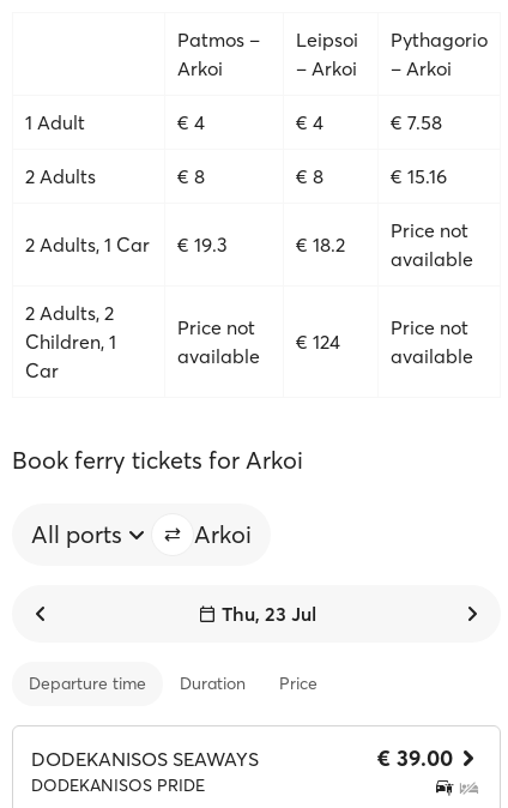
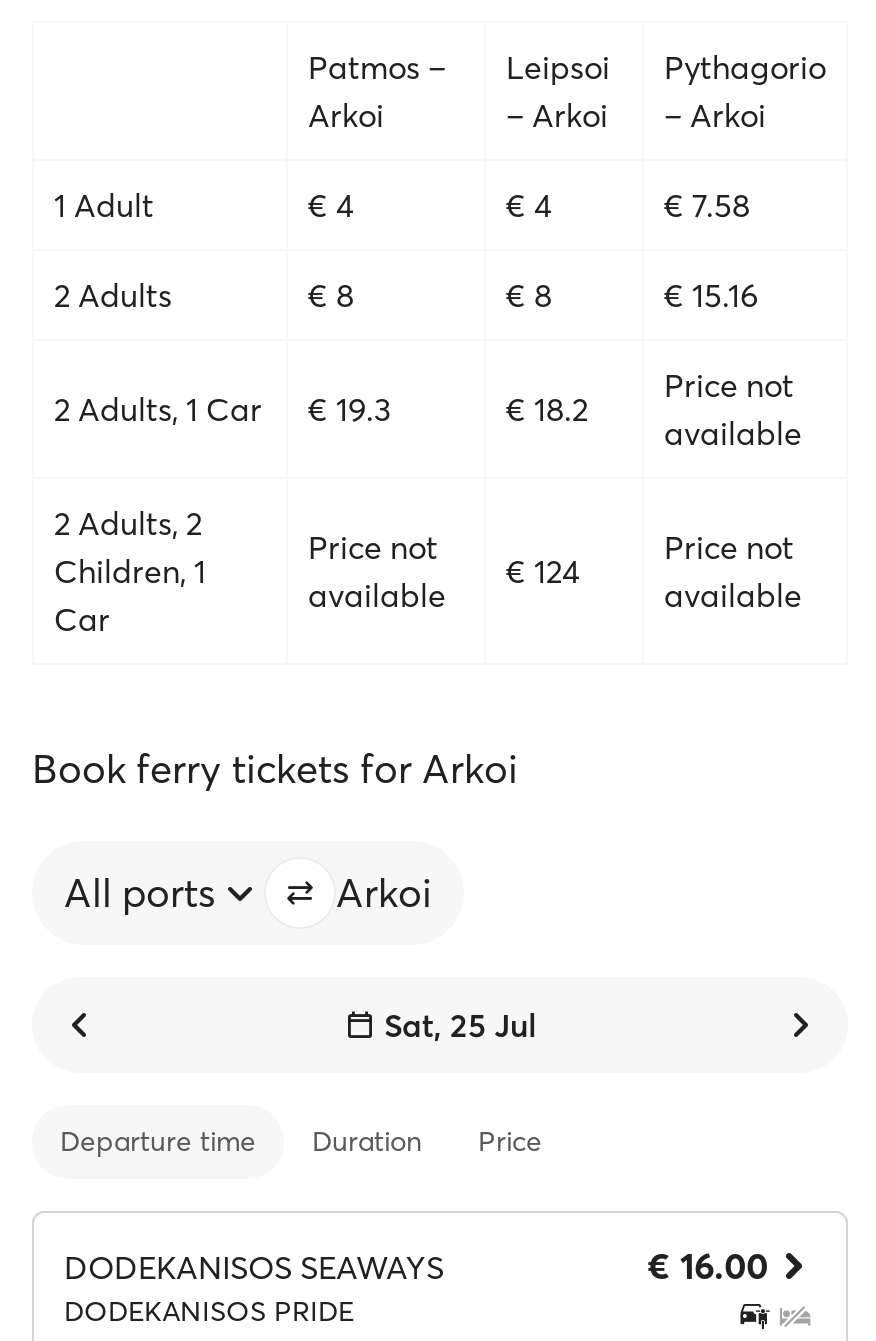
[221,602,316,626] Thu, 23 Jul -> [384,1005,536,1045] Sat, 25 Jul
[377,744,453,772] € 39.00 -> [648,1243,768,1289] € 16.00

